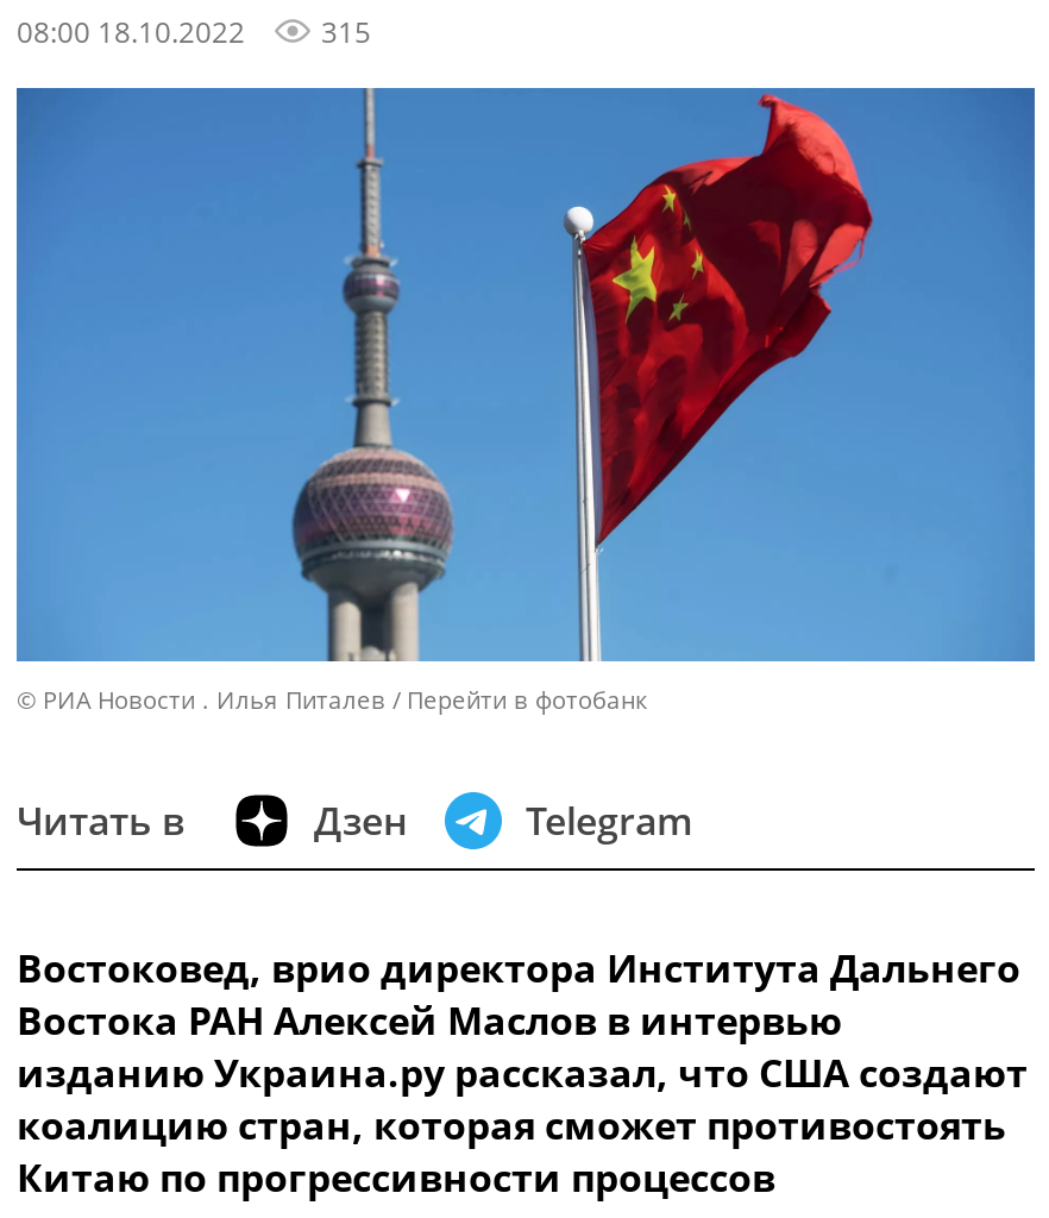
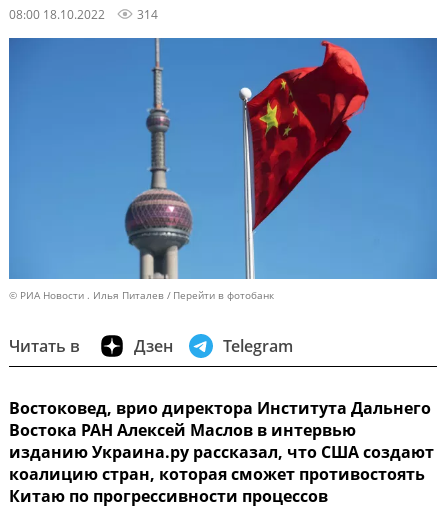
[17,12,371,50] 08:00 18.10.2022 315 -> [9,6,158,22] 08:00 18.10.2022 314

